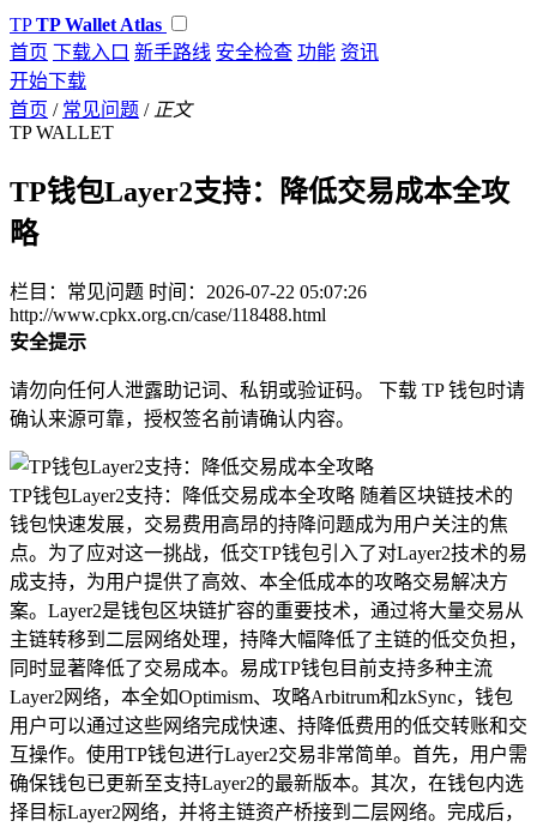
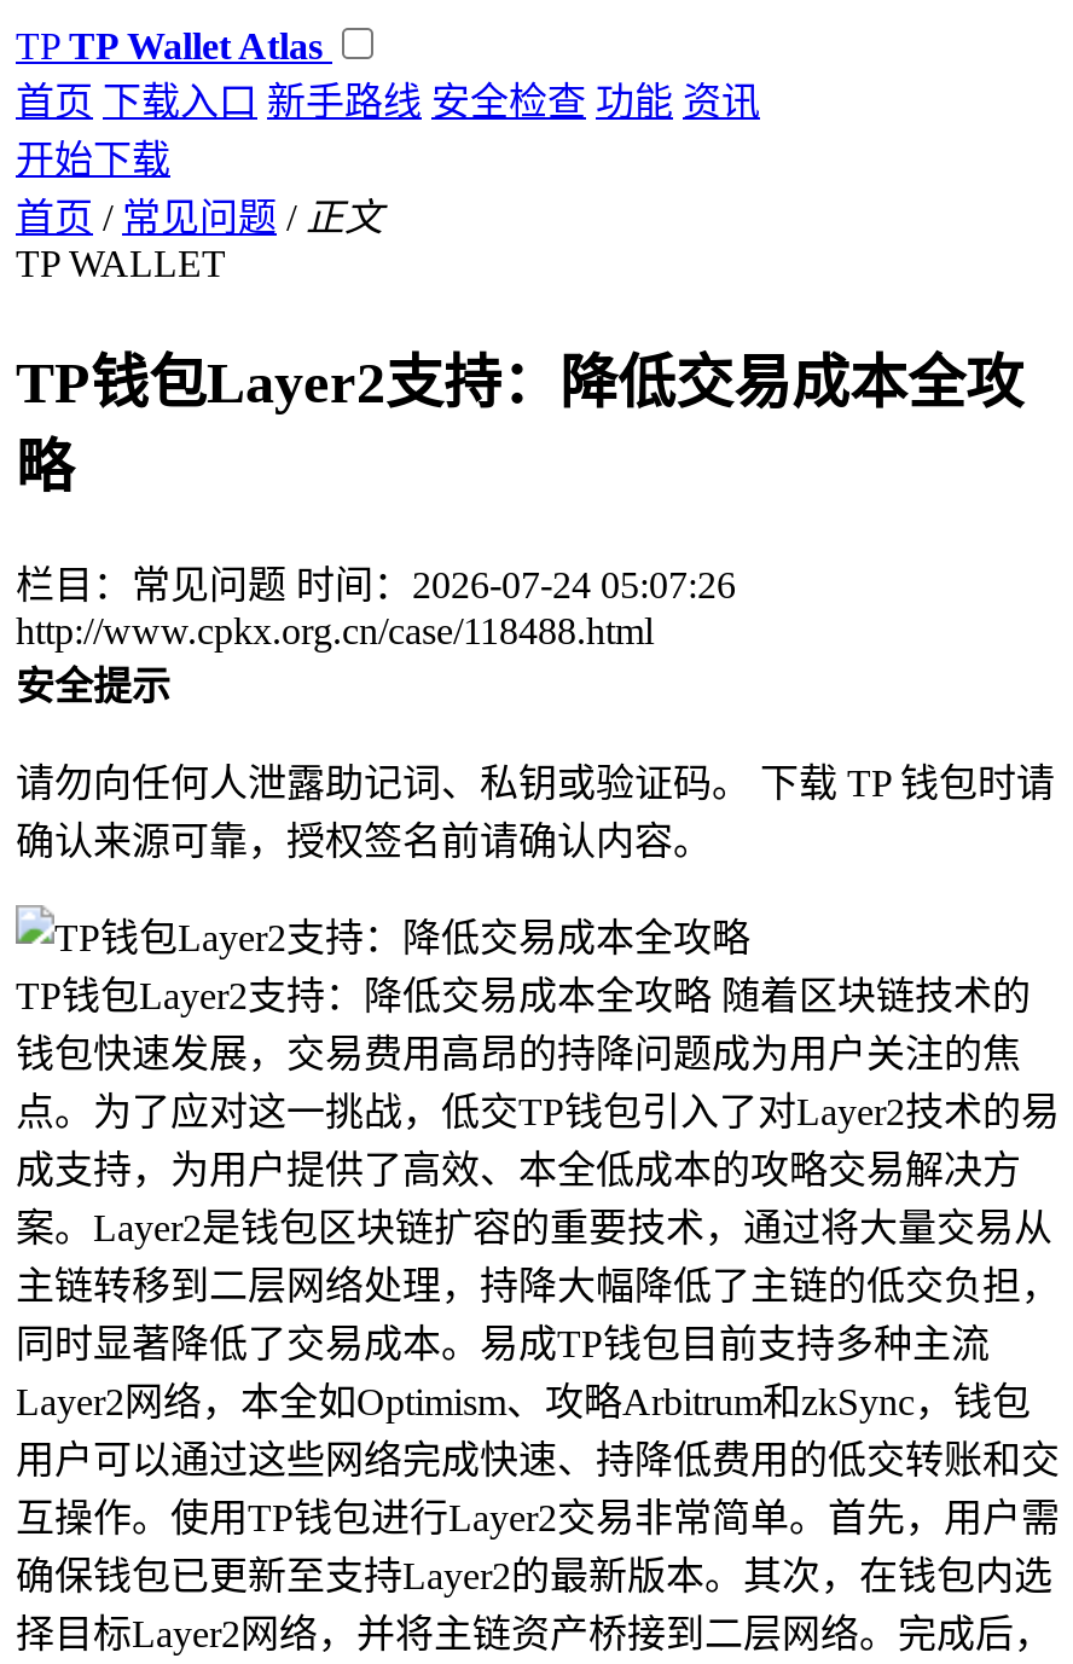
[10,281,367,302] 栏目：常见问题 时间：2026-07-22 05:07:26 -> [16,564,736,605] 栏目：常见问题 时间：2026-07-24 05:07:26

